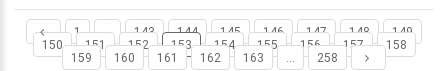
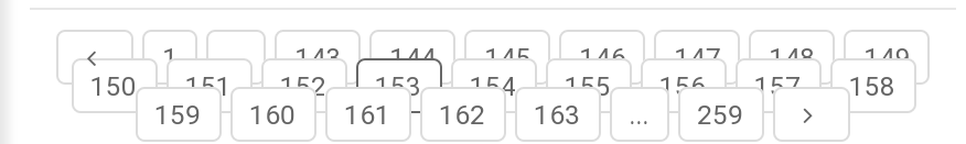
[317,50,338,65] 258 -> [697,98,744,131] 259

